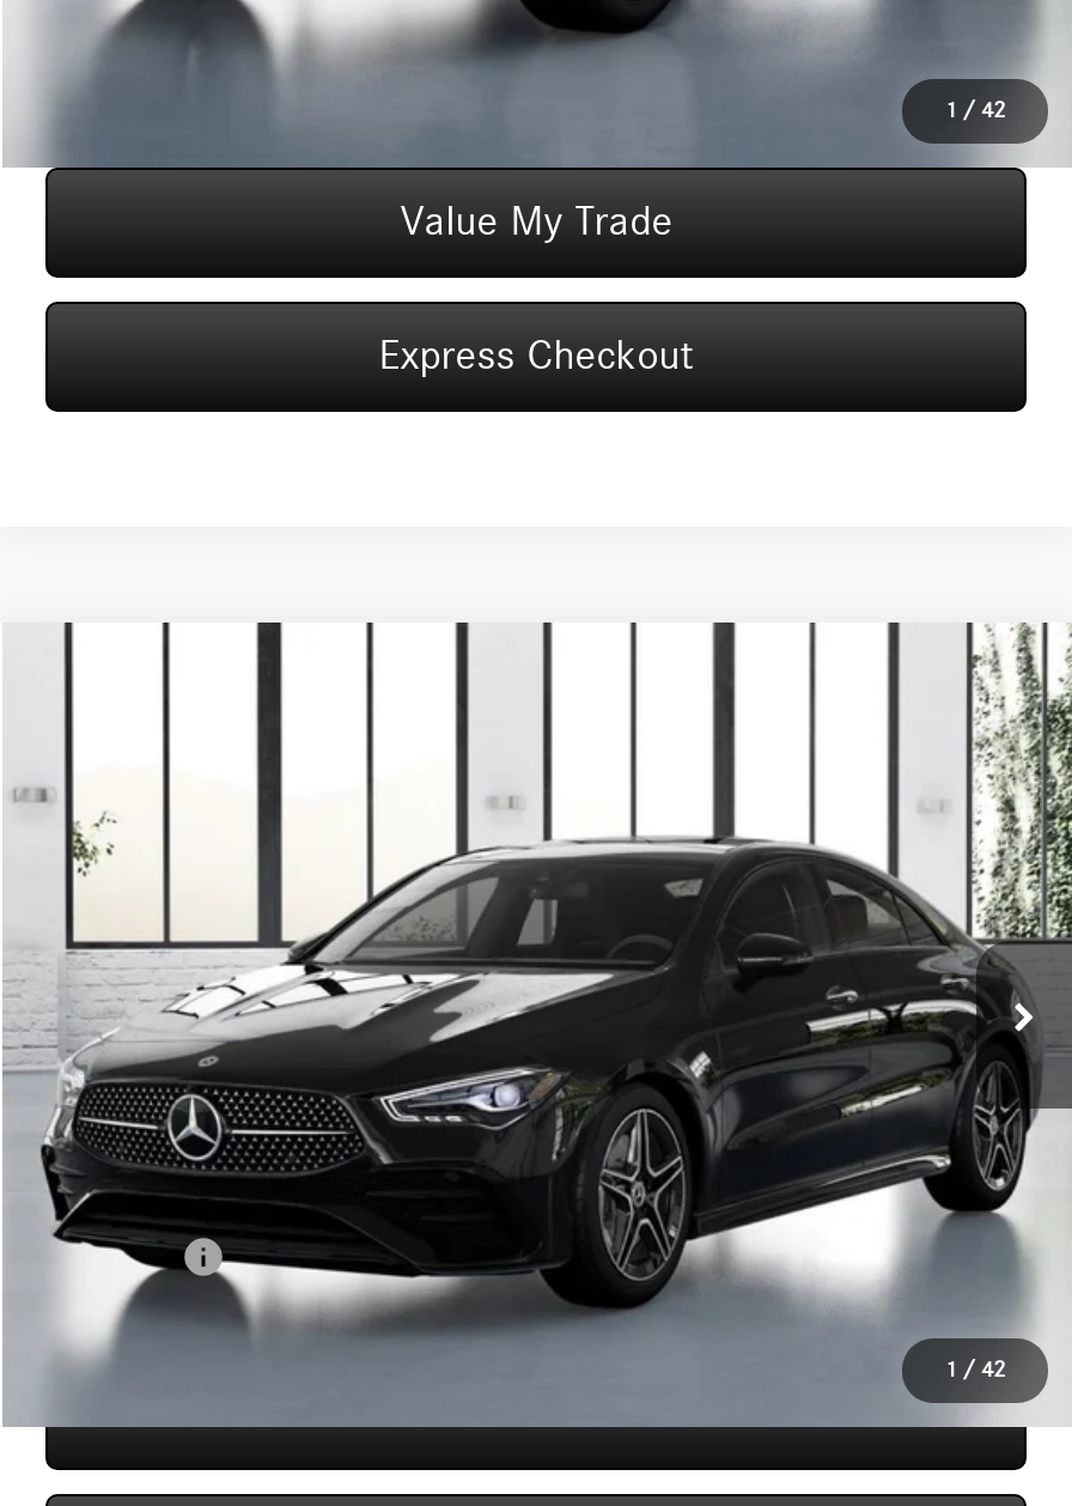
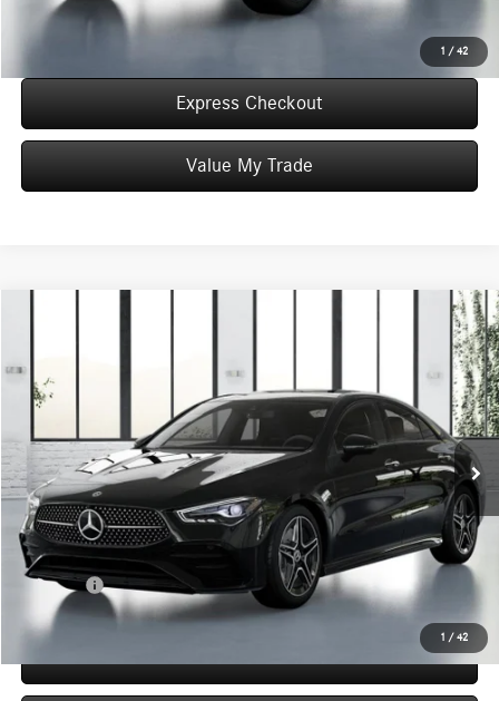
moved [400,200,673,243] -> [186,156,313,176]: Value My Trade
moved [379,334,694,378] -> [176,93,323,113]: Express Checkout

